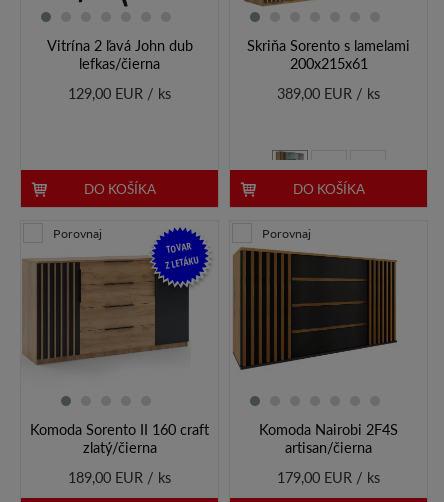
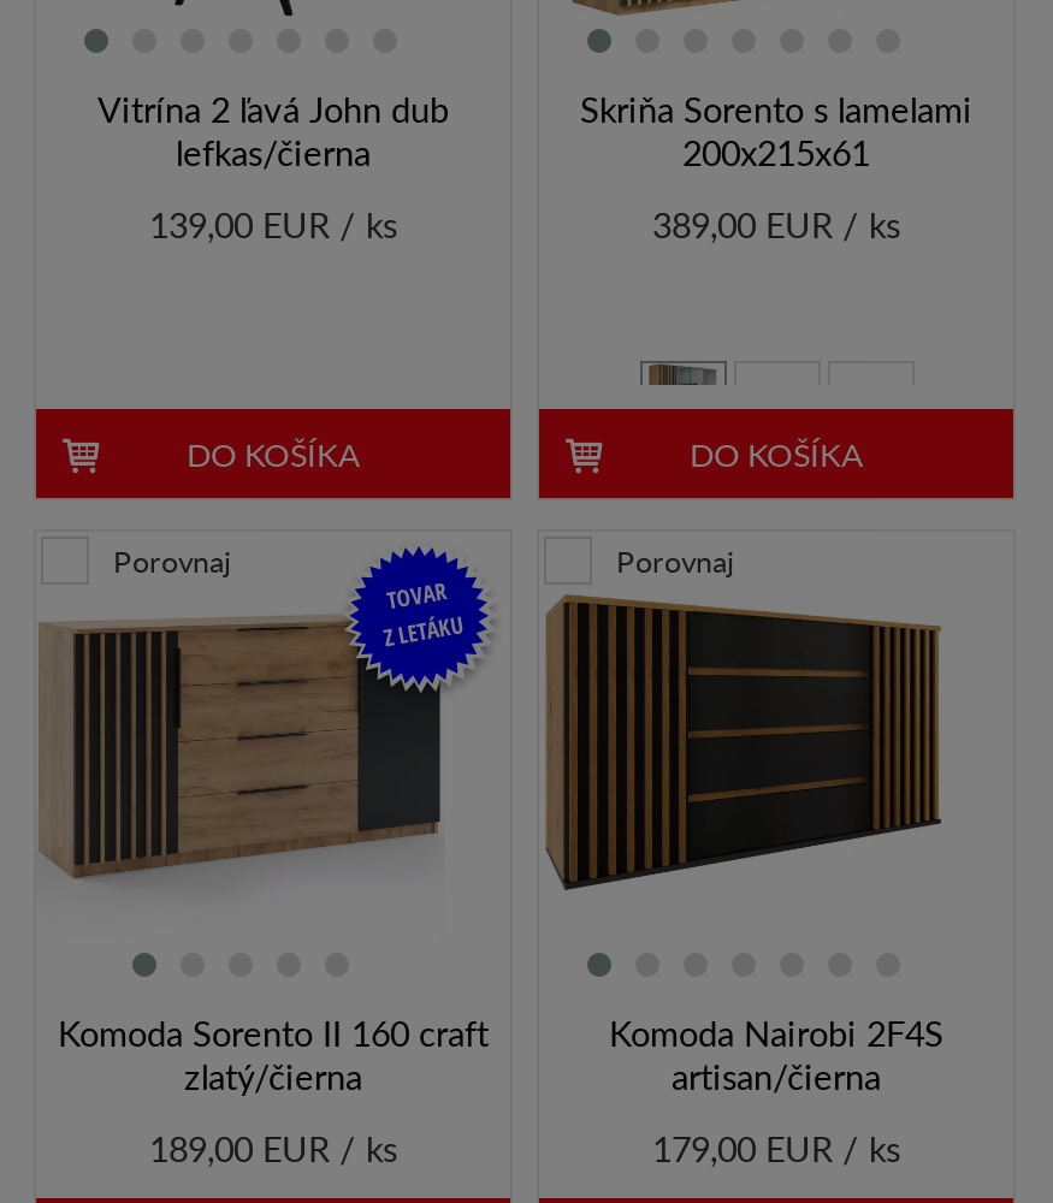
[68,83,171,103] 129,00 EUR / ks -> [149,200,397,248] 139,00 EUR / ks

